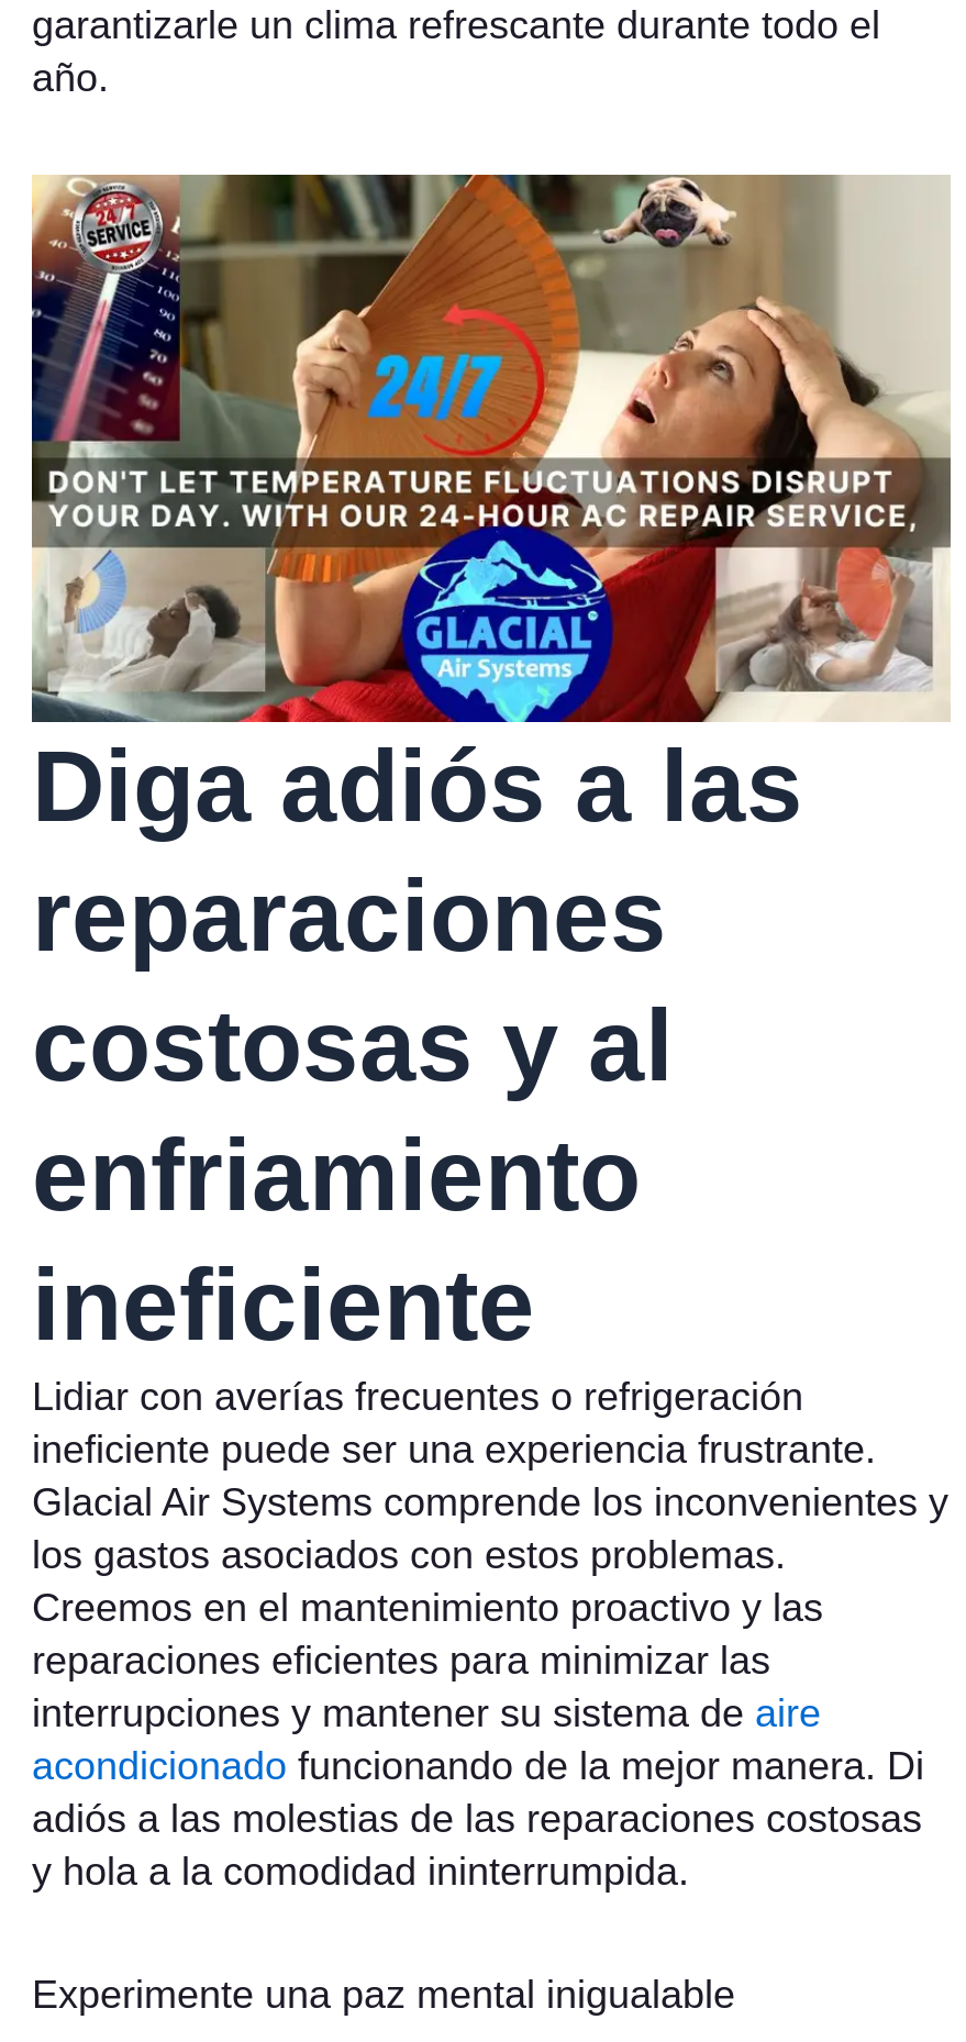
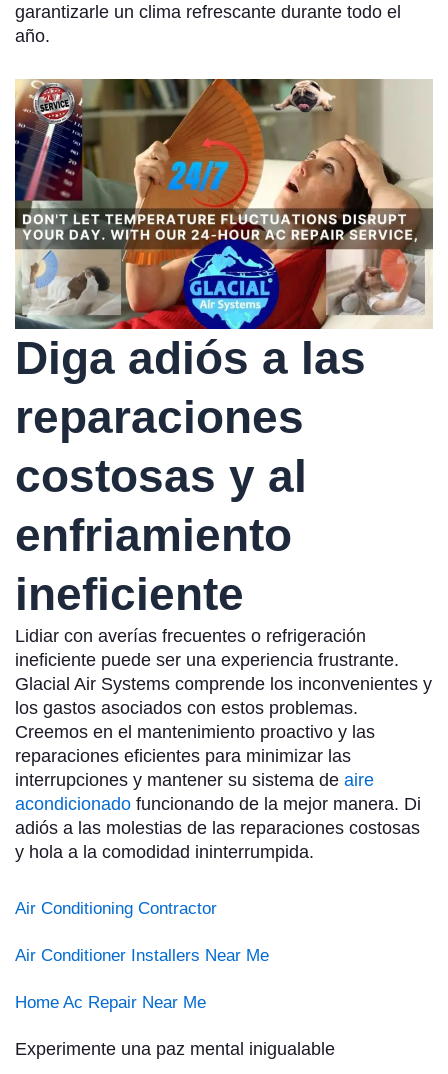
none -> [15,898,269,1011] Air Conditioning Contractor | Air Conditioner Installers Near Me | Home Ac Repair Near Me

